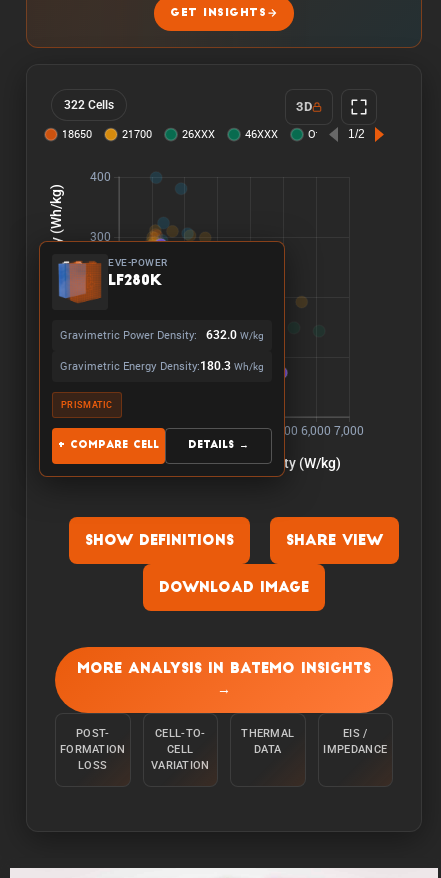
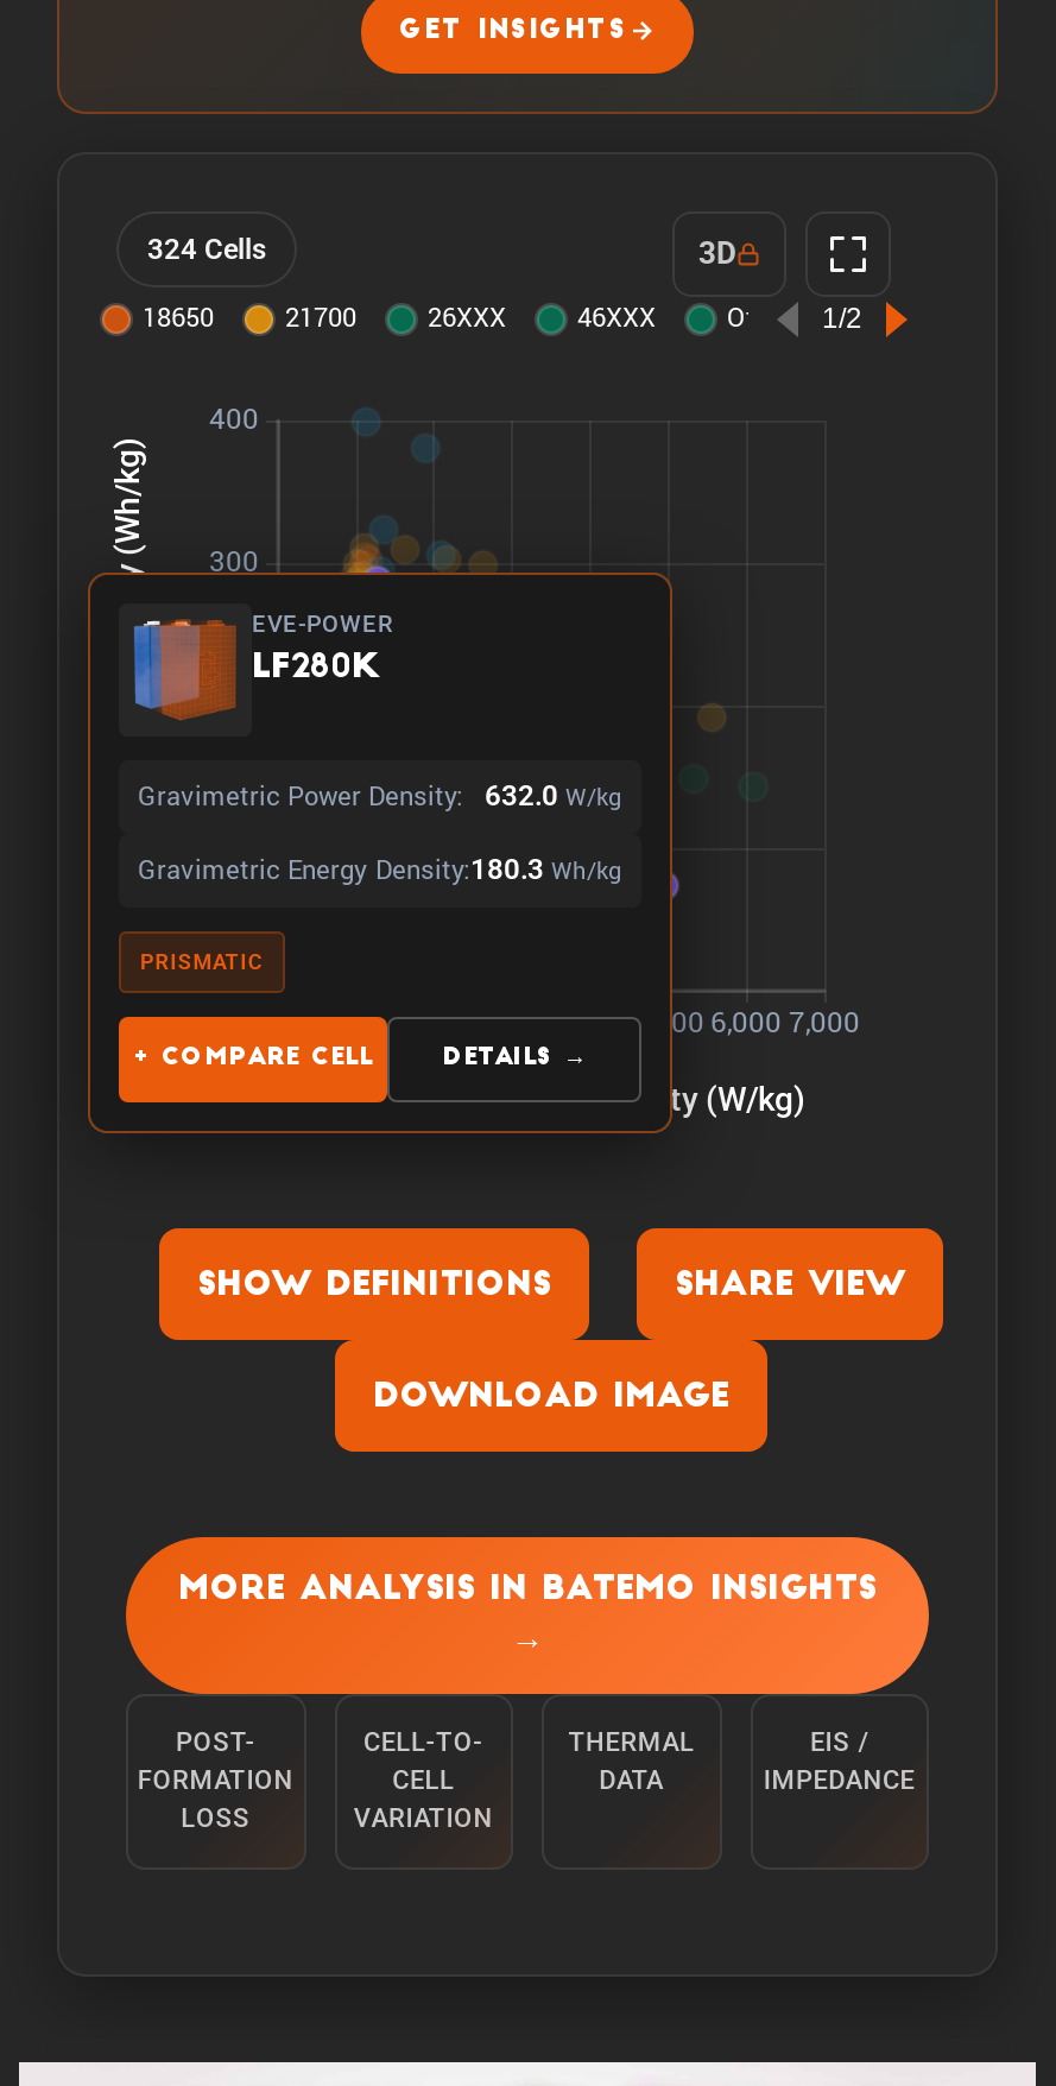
[64,97,114,111] 322 Cells -> [147,232,266,265] 324 Cells

